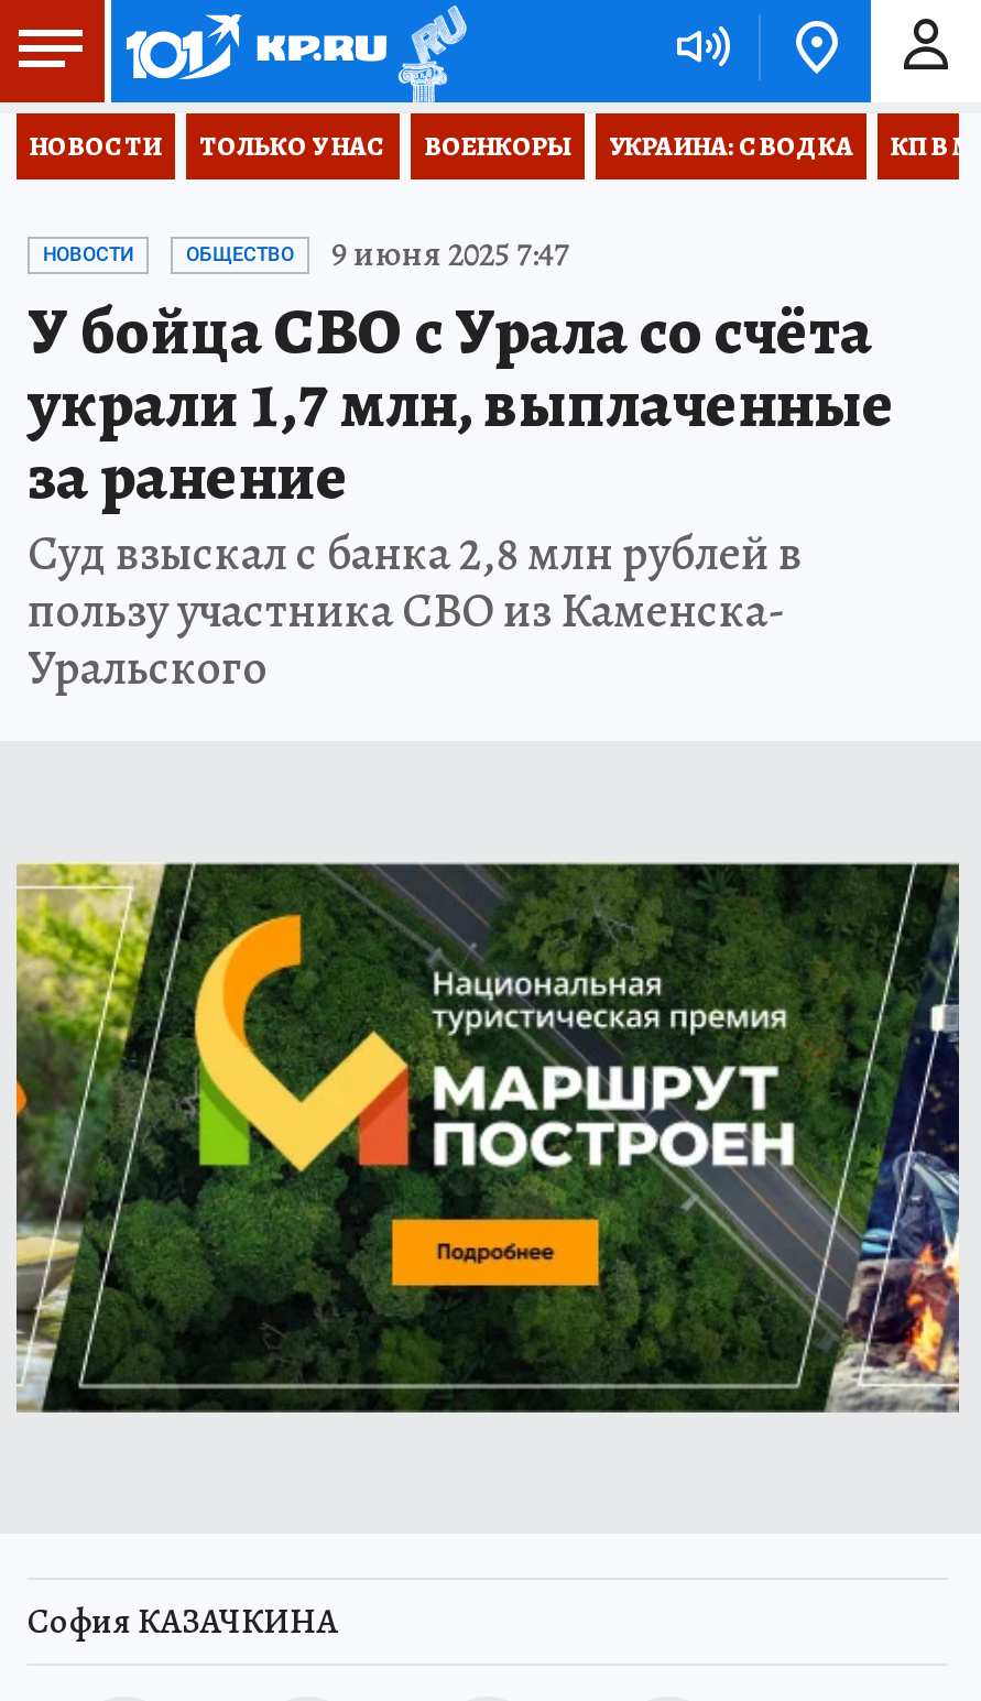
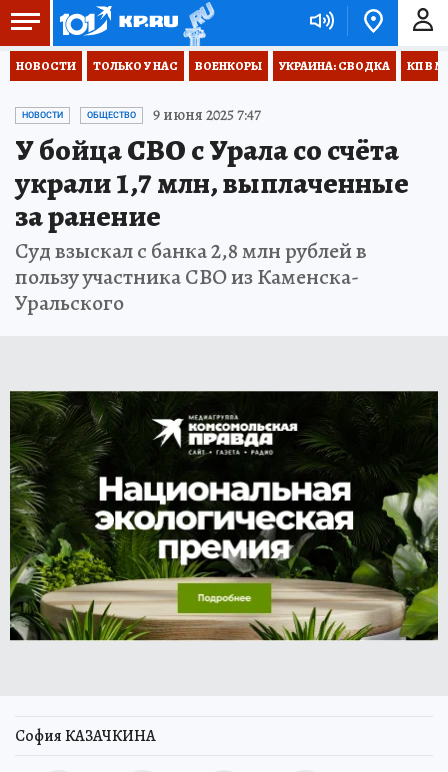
[14,862,961,1415] [image] -> [9,390,439,641] [image]

